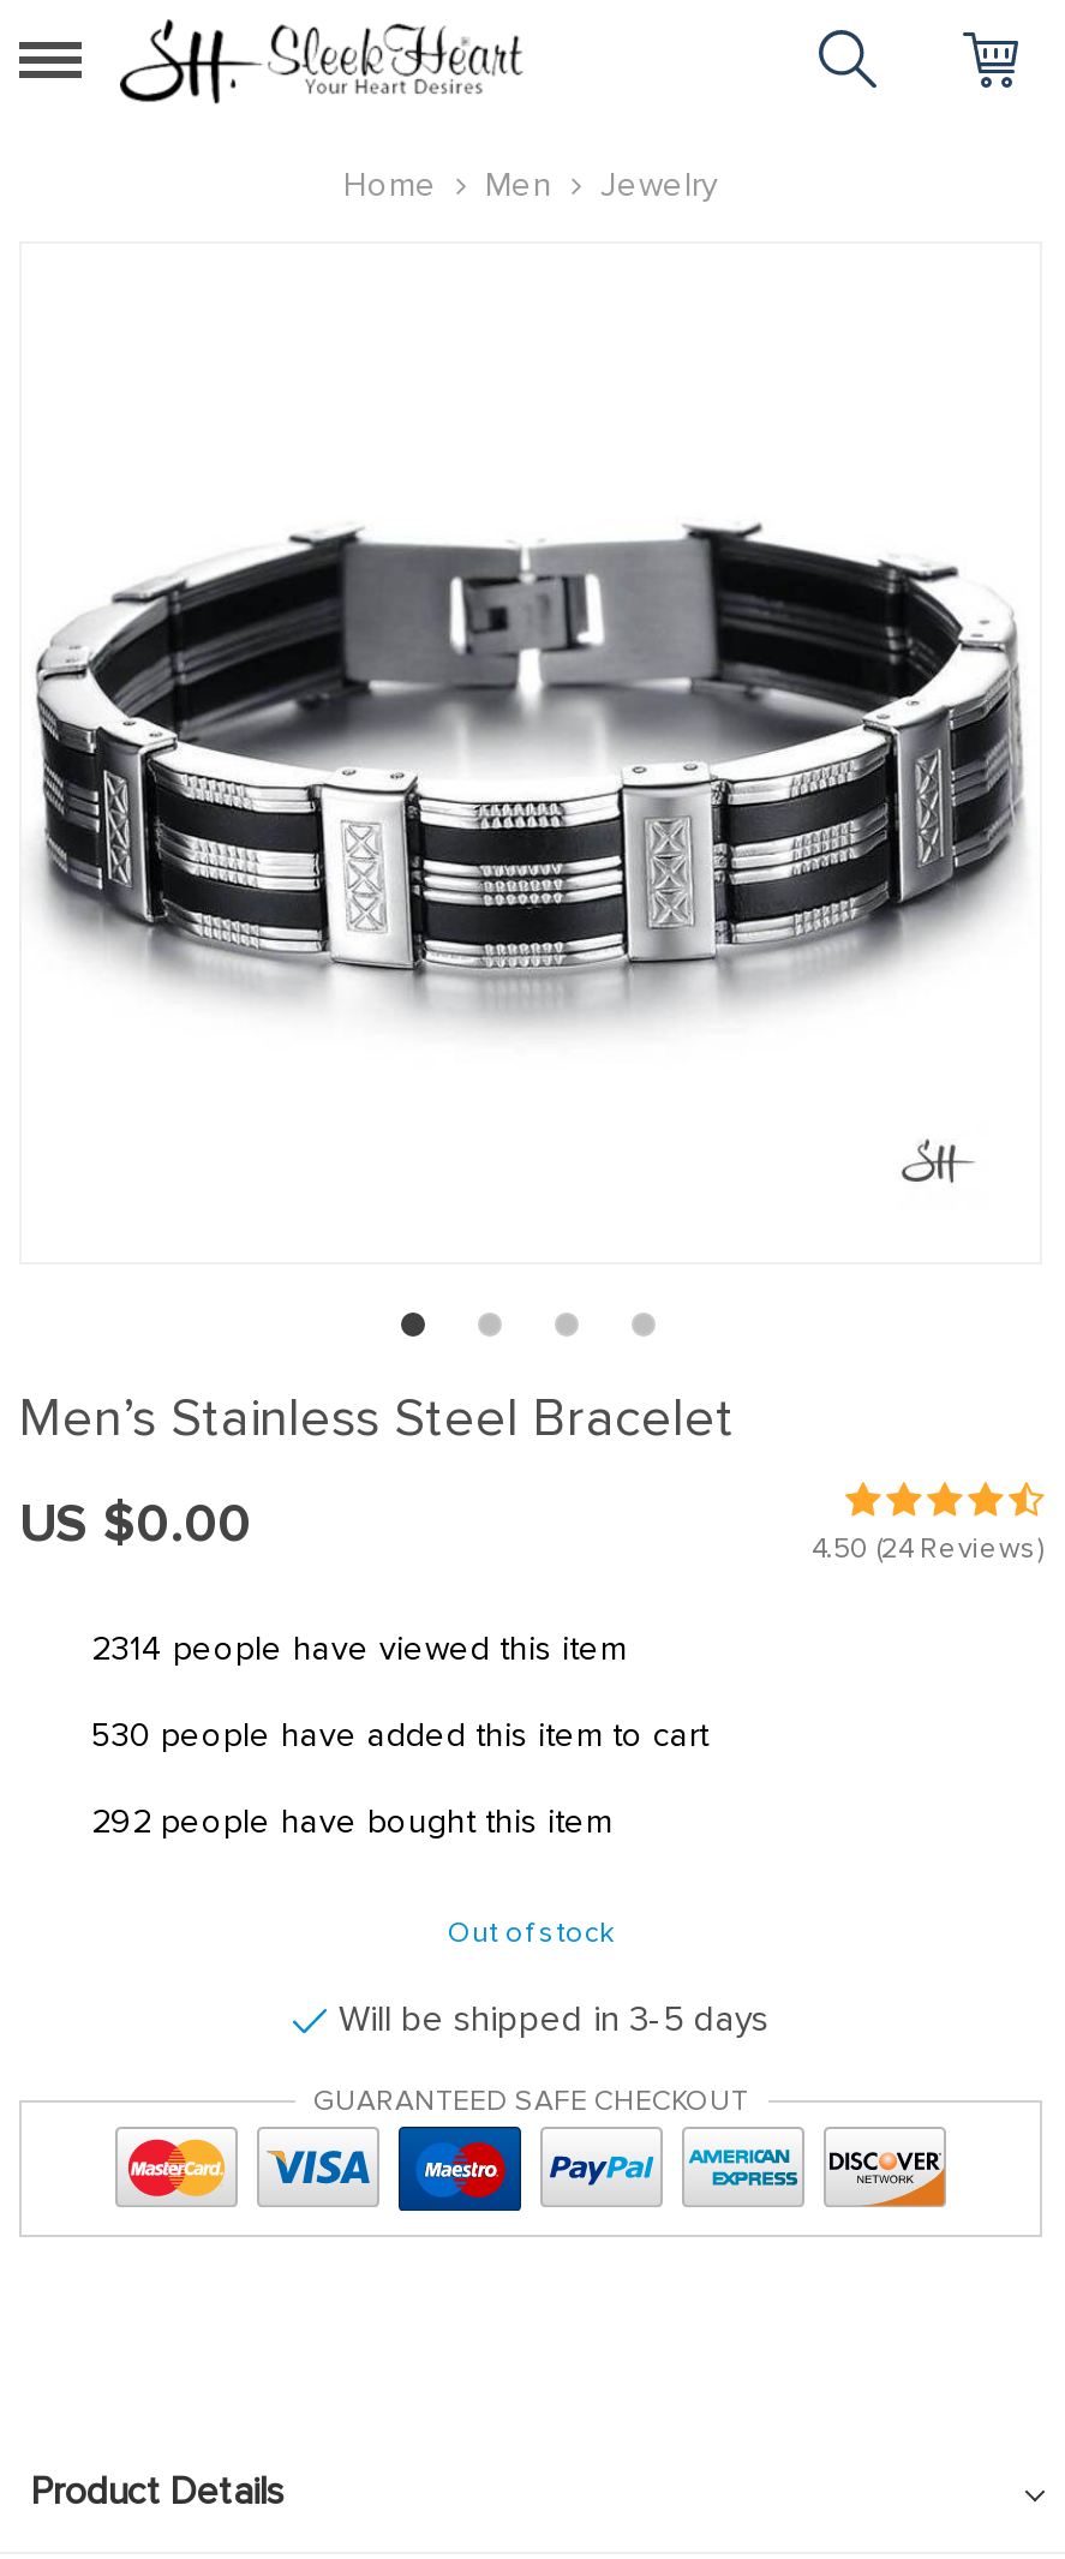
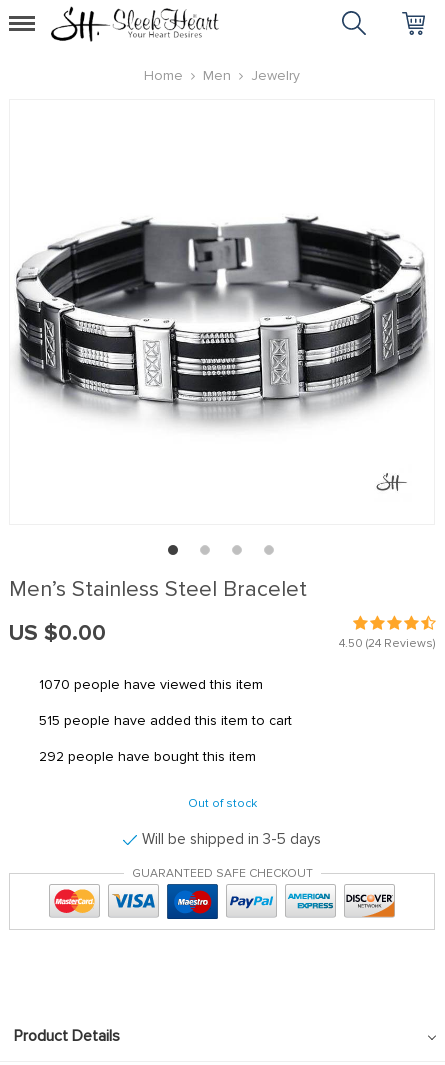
[91,1628,627,1669] 2314 people have viewed this item -> [39,676,263,693] 1070 people have viewed this item
[91,1715,708,1755] 530 people have added this item to cart -> [39,712,292,729] 515 people have added this item to cart

